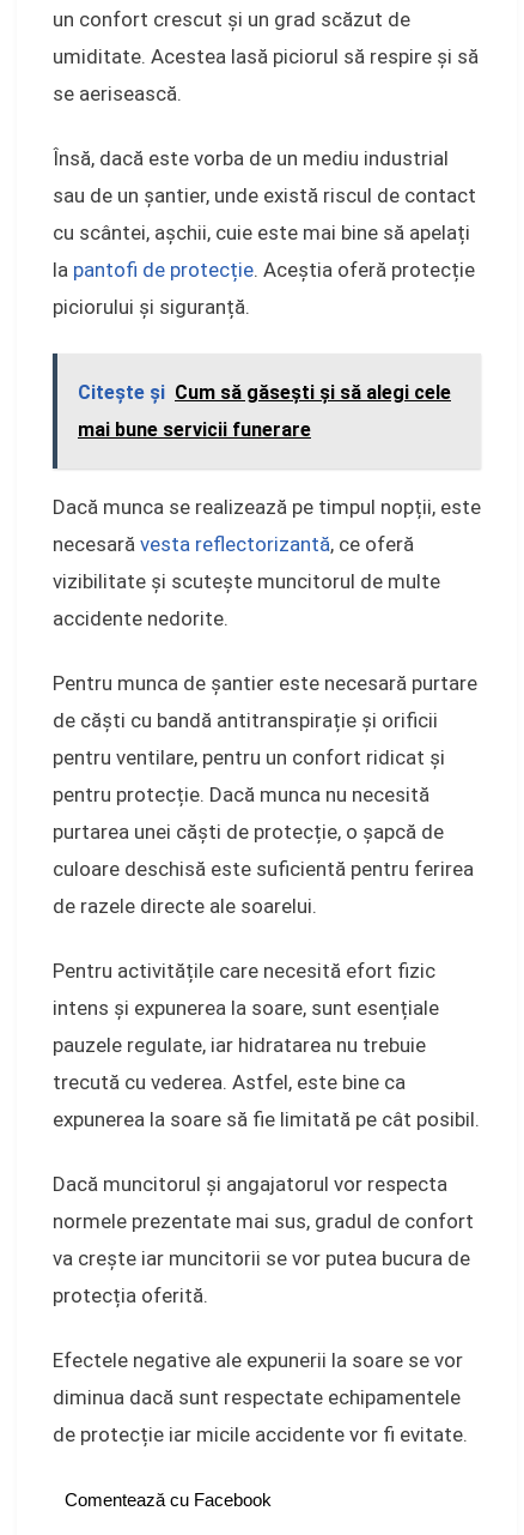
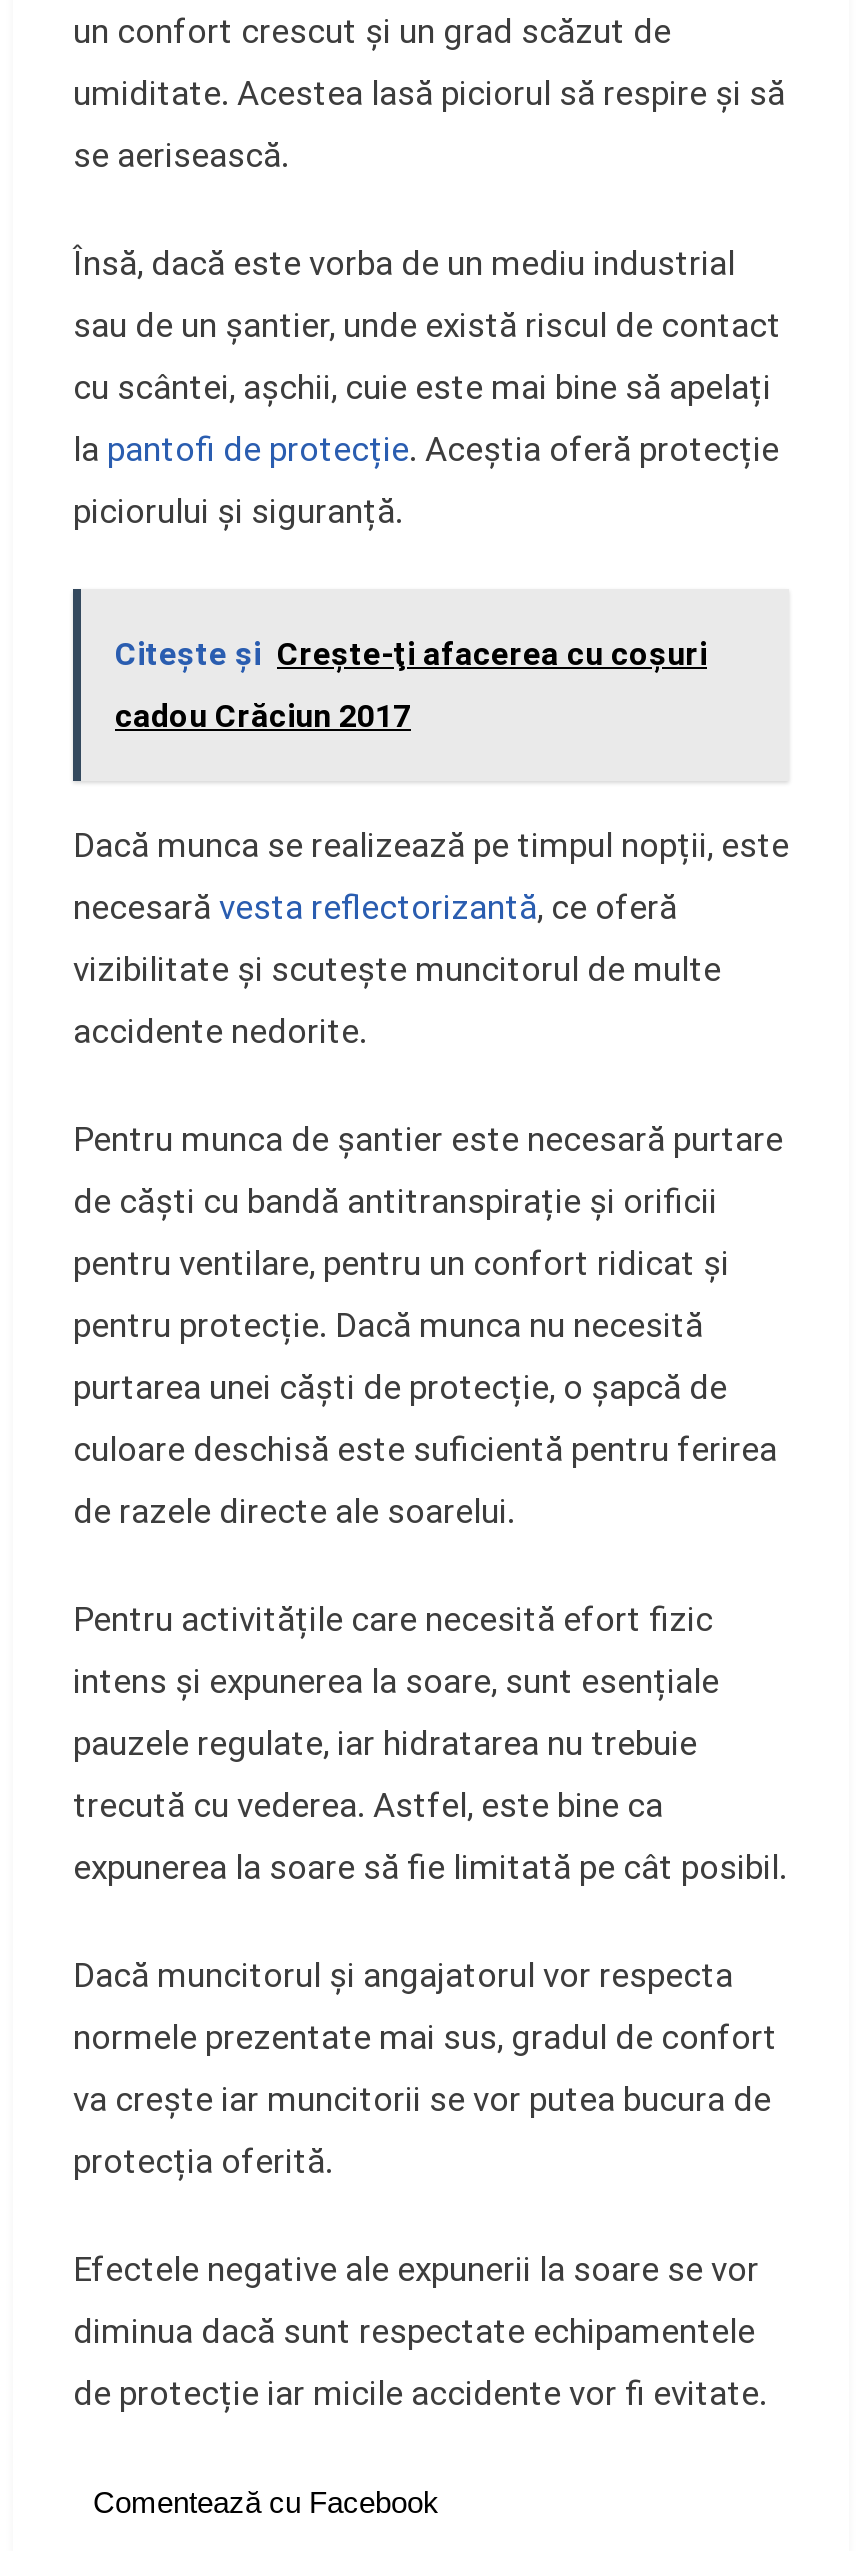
[78,381,451,404] Citeşte şi Cum să găseşti şi să alegi cele -> [115,635,707,673] Citeşte şi Creşte-ţi afacerea cu coşuri
[78,418,311,441] mai bune servicii funerare -> [115,697,411,735] cadou Crăciun 2017

